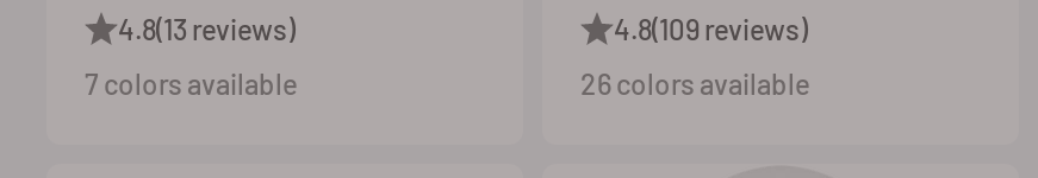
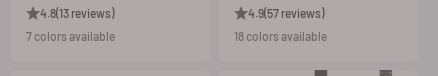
[614,13,807,46] 4.8(109 reviews) -> [248,6,324,20] 4.9(57 reviews)
[580,67,809,101] 26 colors available -> [234,29,327,43] 18 colors available

